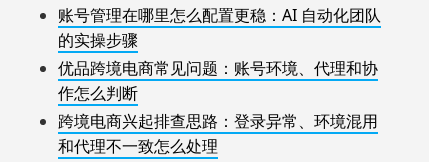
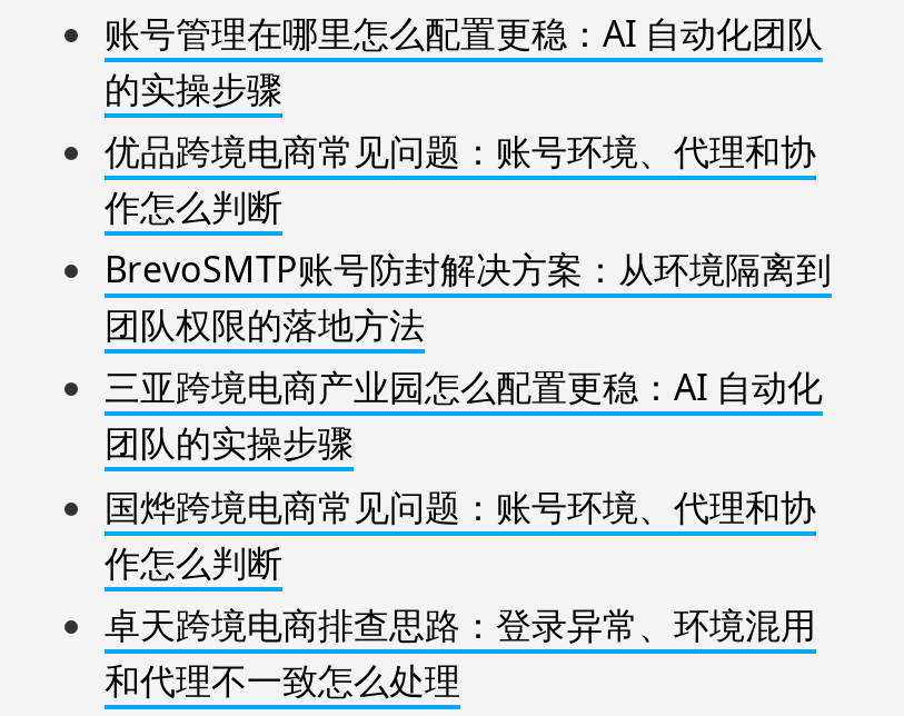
[58,110,378,132] 跨境电商兴起排查思路：登录异常、环境混用 -> [105,245,832,648] BrevoSMTP账号防封解决方案：从环境隔离到 | 团队权限的落地方法 | 三亚跨境电商产业园怎么配置更稳：AI 自动化 | 团队的实操步骤 | 国烨跨境电商常见问题：账号环境、代理和协 | 作怎么判断 | 卓天跨境电商排查思路：登录异常、环境混用

